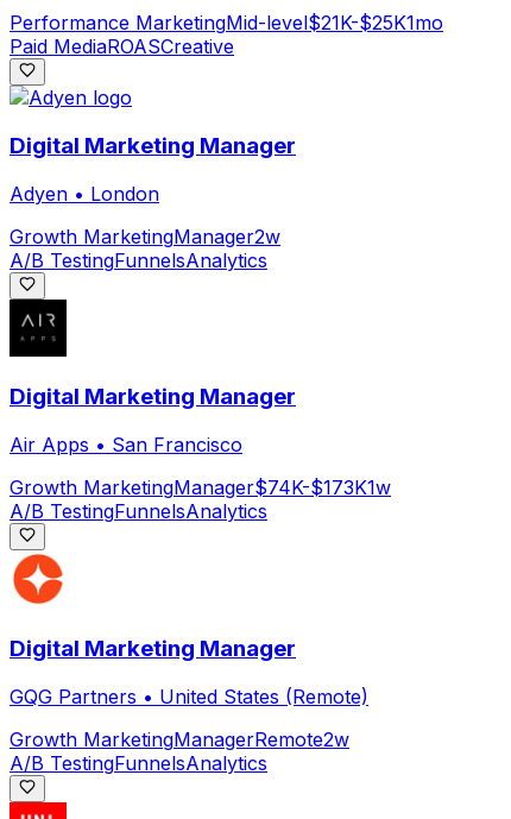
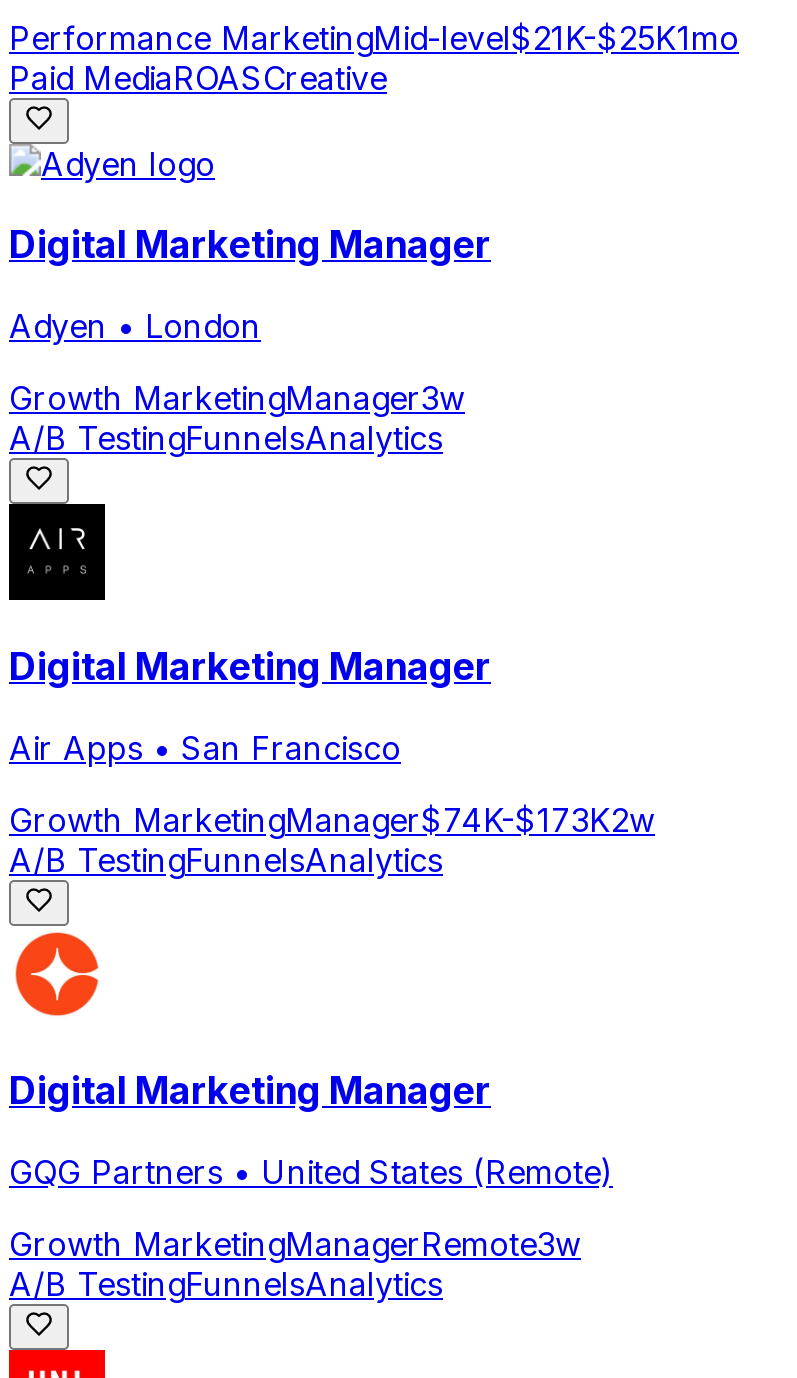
[10,224,280,248] Growth MarketingManager2w -> [9,377,465,417] Growth MarketingManager3w
[10,476,391,499] Growth MarketingManager$74K-$173K1w -> [9,800,655,840] Growth MarketingManager$74K-$173K2w
[10,727,349,751] Growth MarketingManagerRemote2w -> [9,1223,581,1263] Growth MarketingManagerRemote3w

